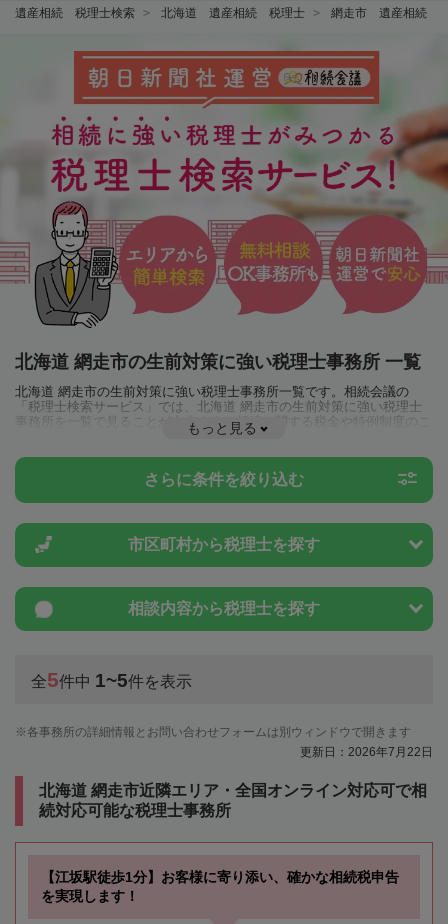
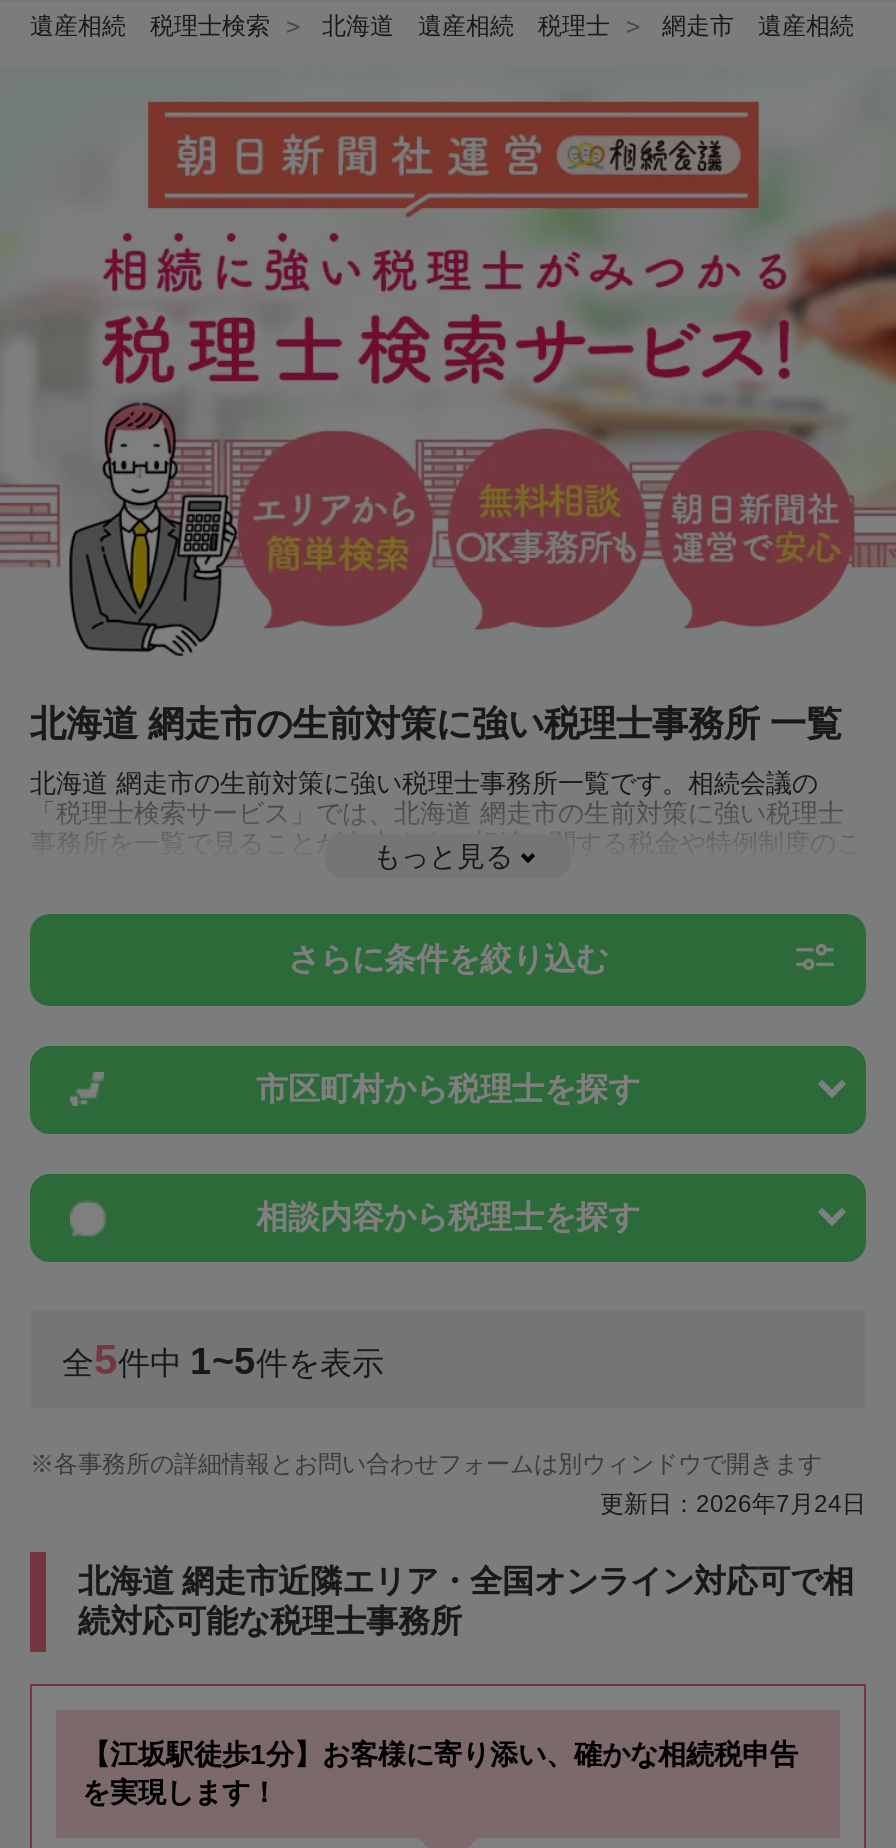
[300,745,433,759] 更新日：2026年7月22日 -> [600,1489,866,1517] 更新日：2026年7月24日

